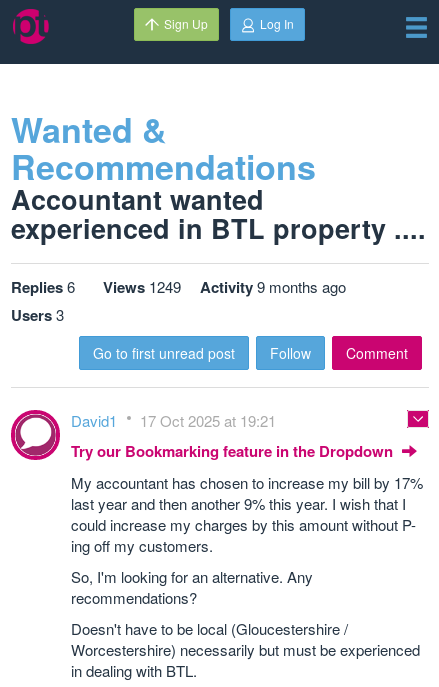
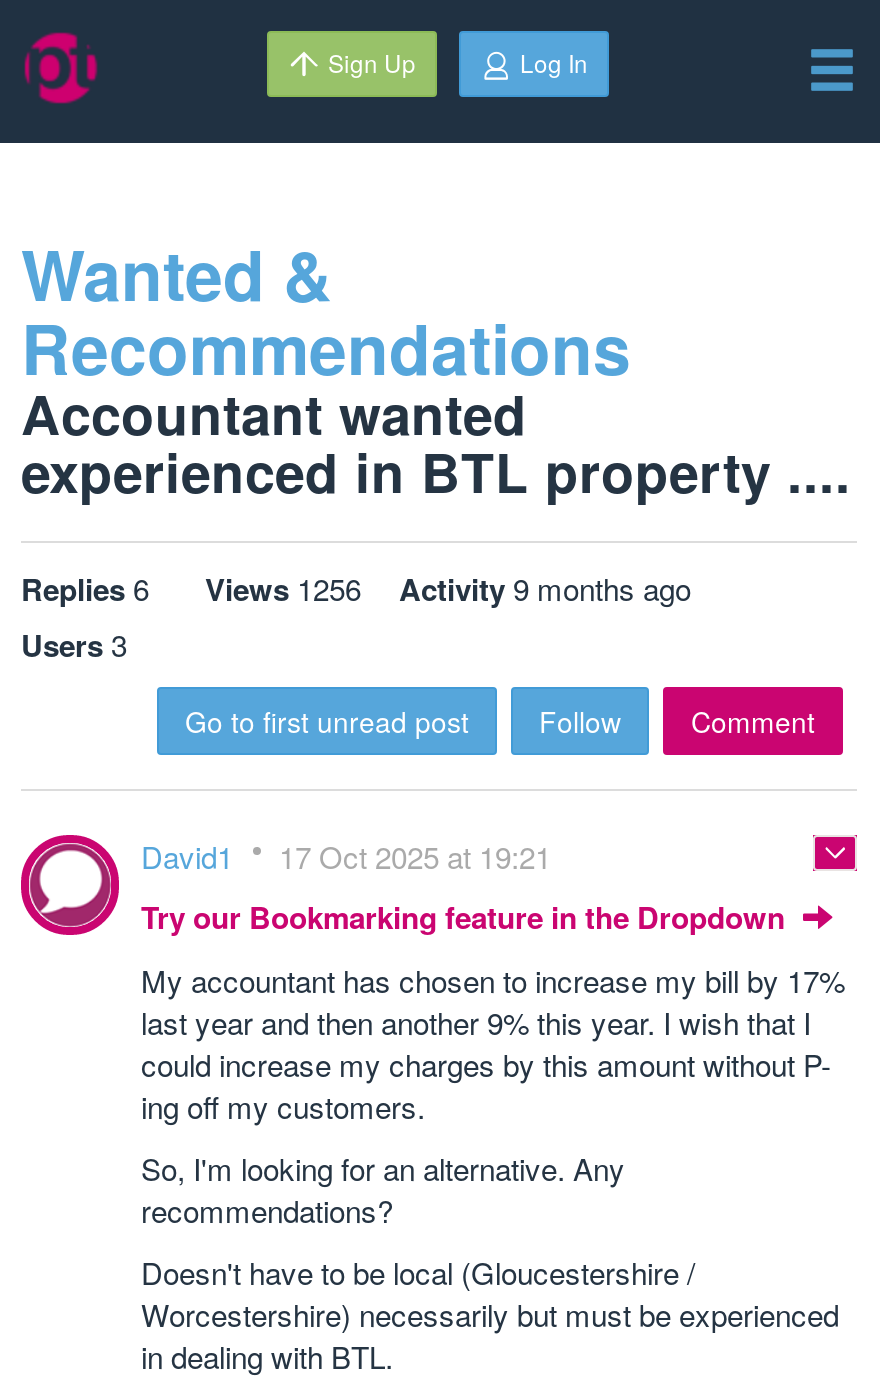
[11,276,346,298] Replies 6 Views 1249 Activity 9 months ago -> [21,567,691,611] Replies 6 Views 1256 Activity 9 months ago

